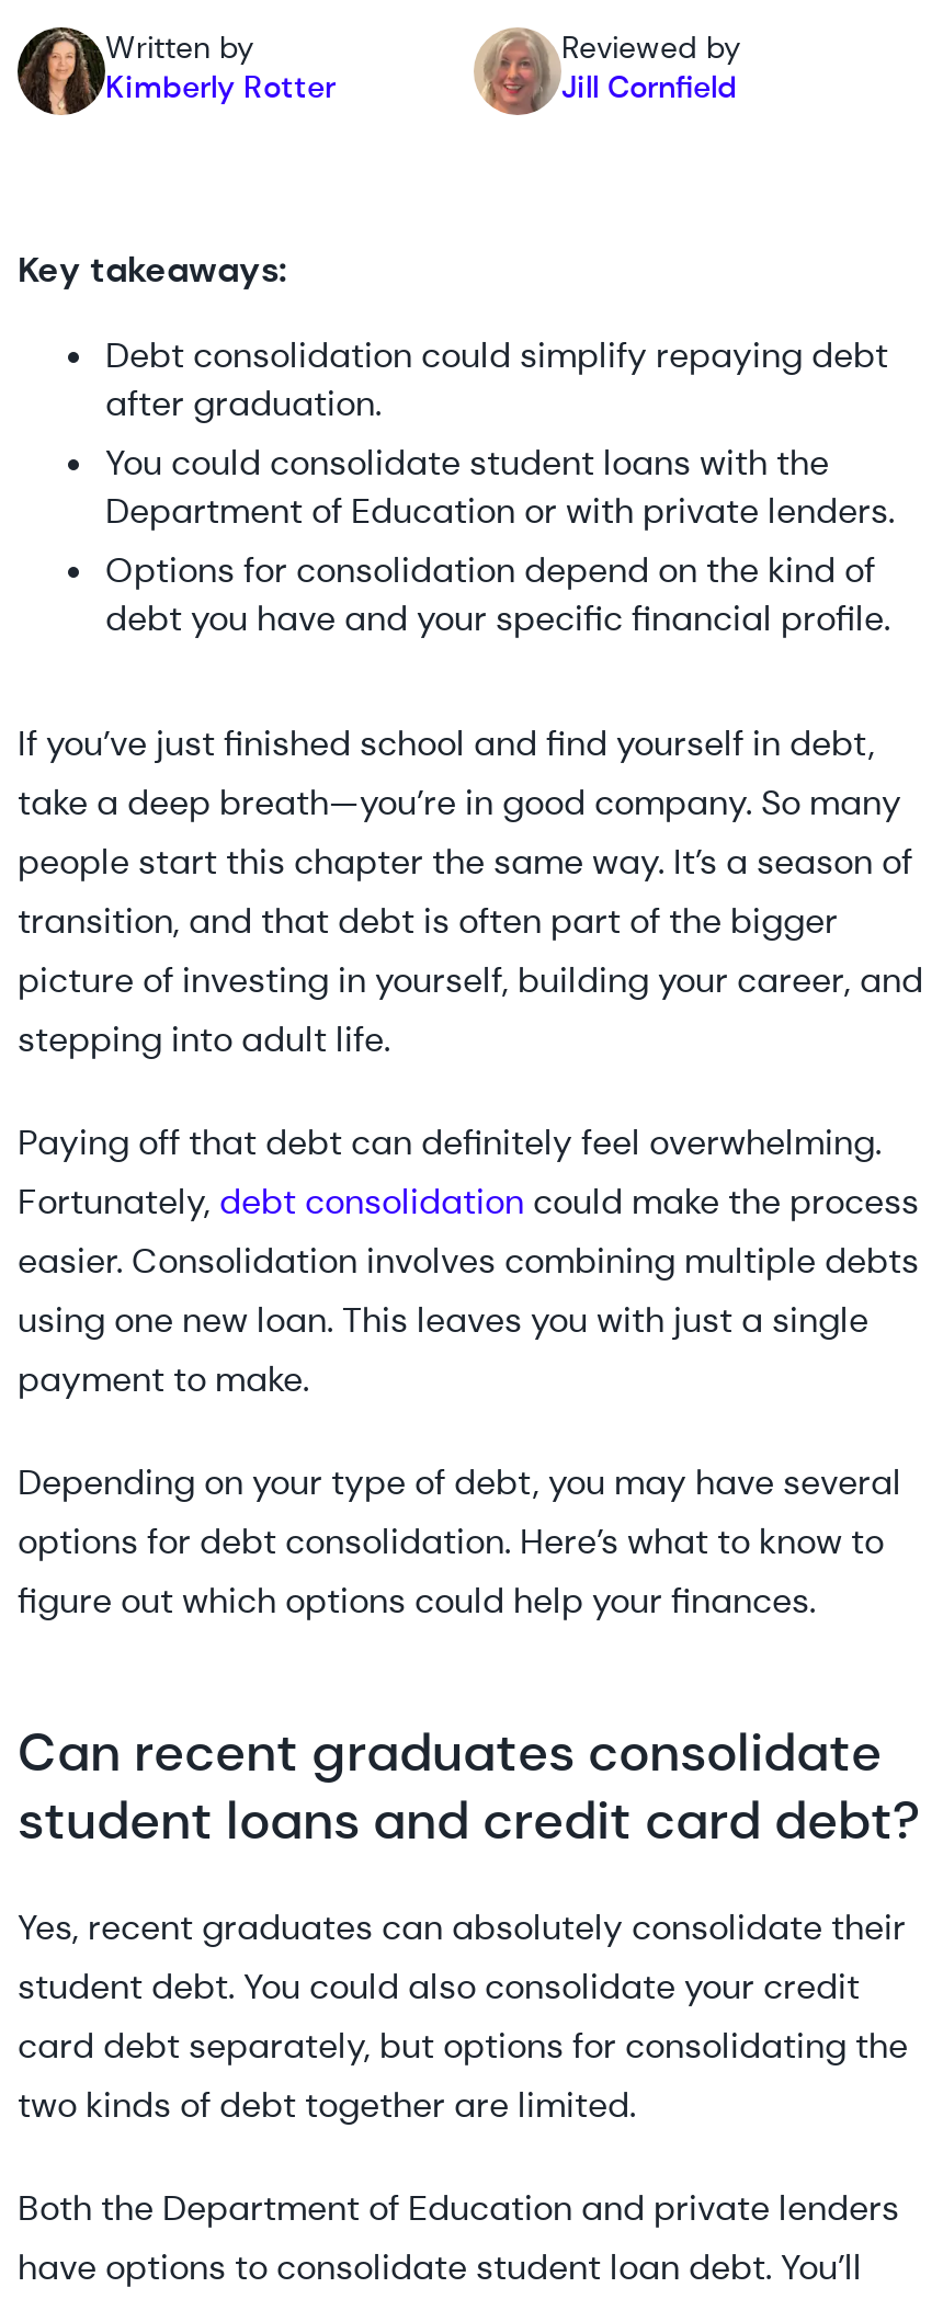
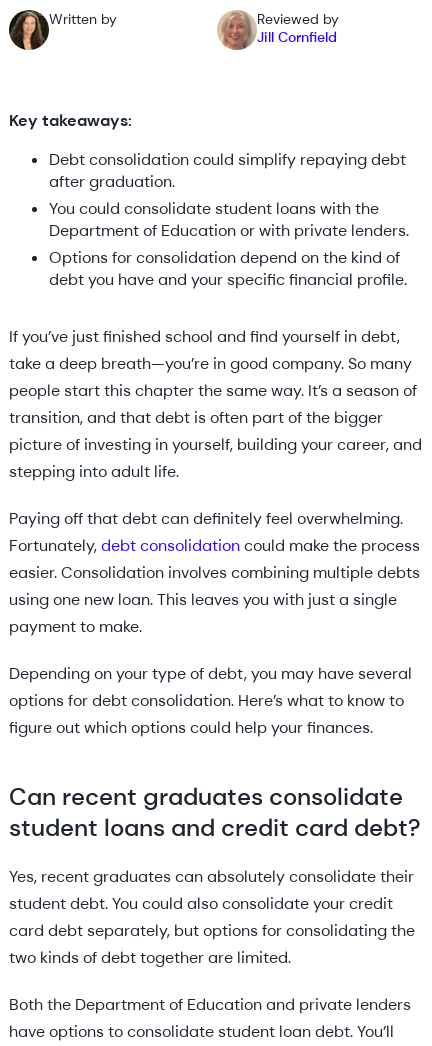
[105,68,336,107] Kimberly Rotter -> none

